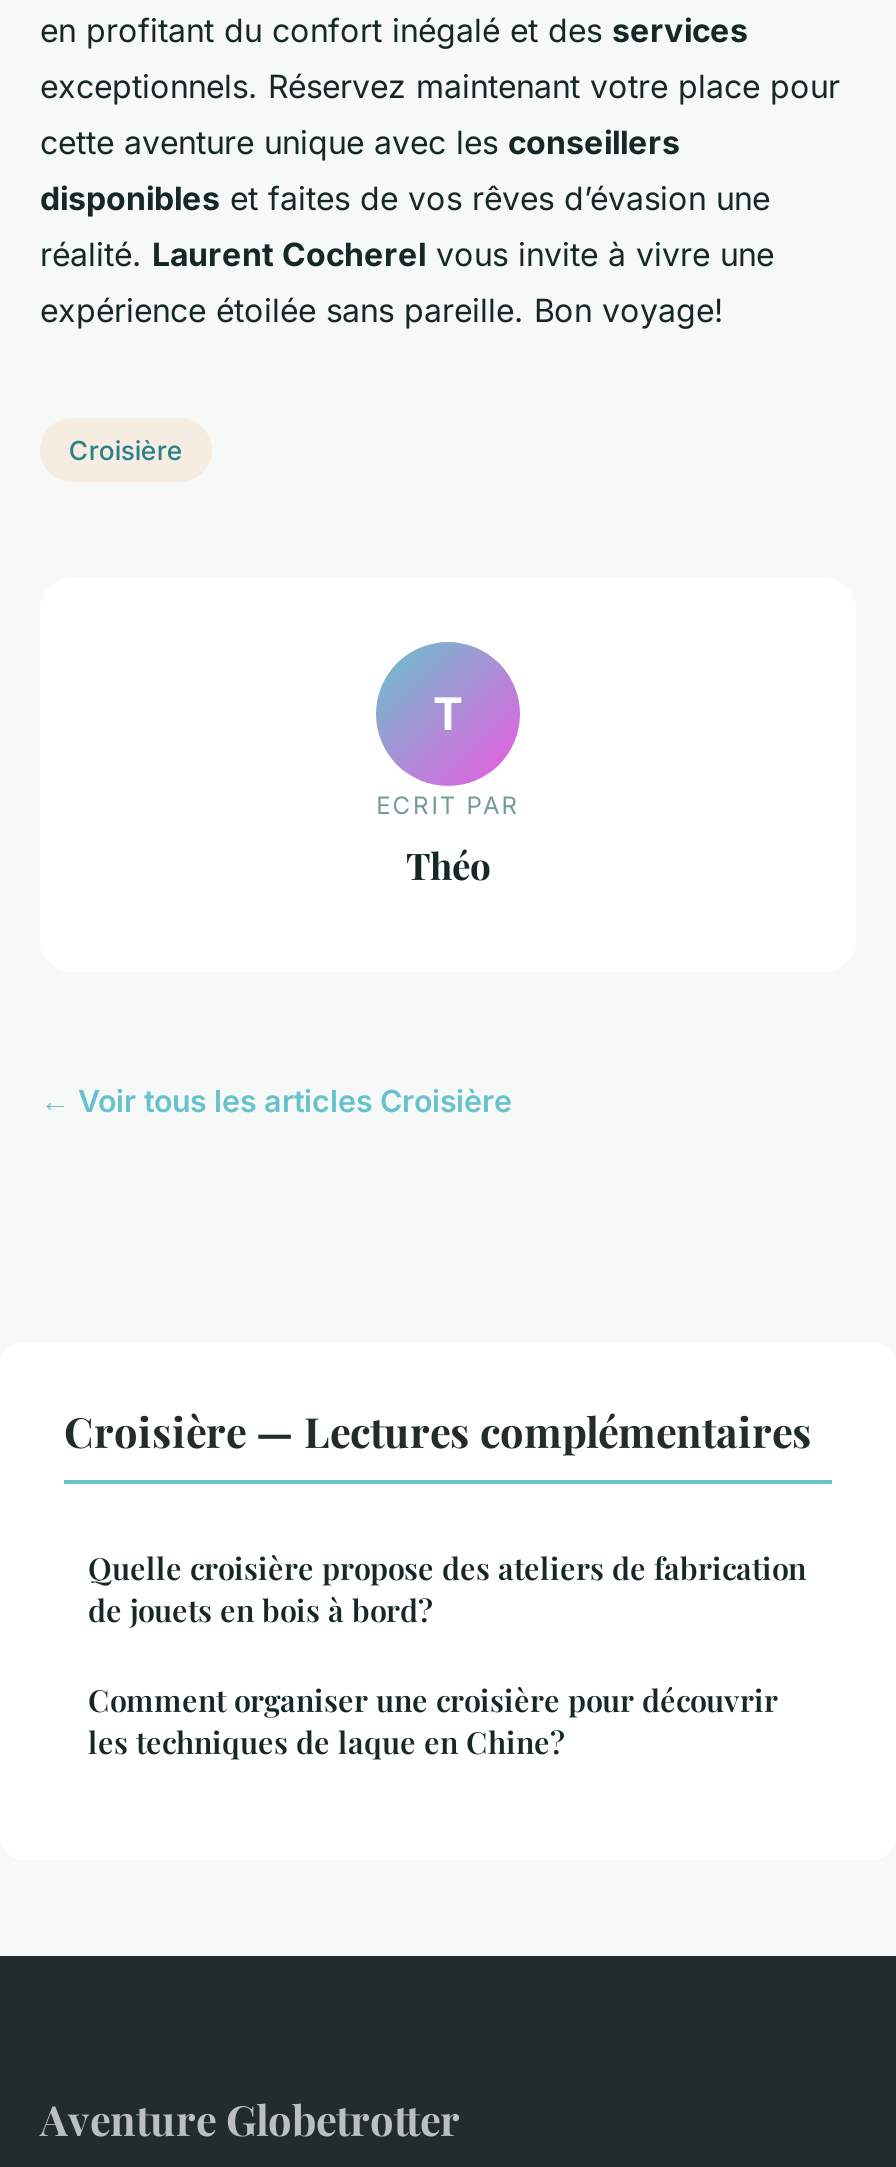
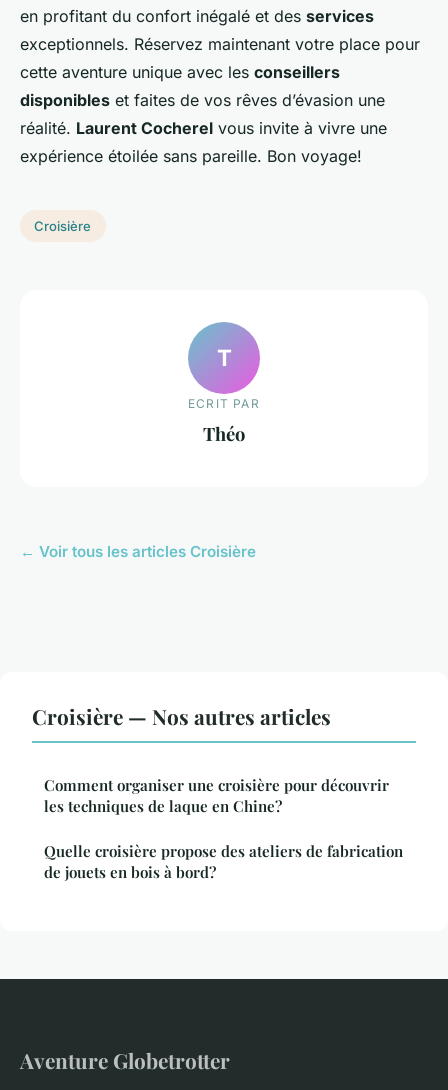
[64,1402,812,1458] Croisière — Lectures complémentaires -> [32,702,331,730] Croisière — Nos autres articles
moved [88,1548,806,1630] -> [44,841,403,882]: Quelle croisière propose des ateliers de fabrication | de jouets en bois à bord?
moved [88,1680,778,1762] -> [44,775,389,816]: Comment organiser une croisière pour découvrir | les techniques de laque en Chine?

